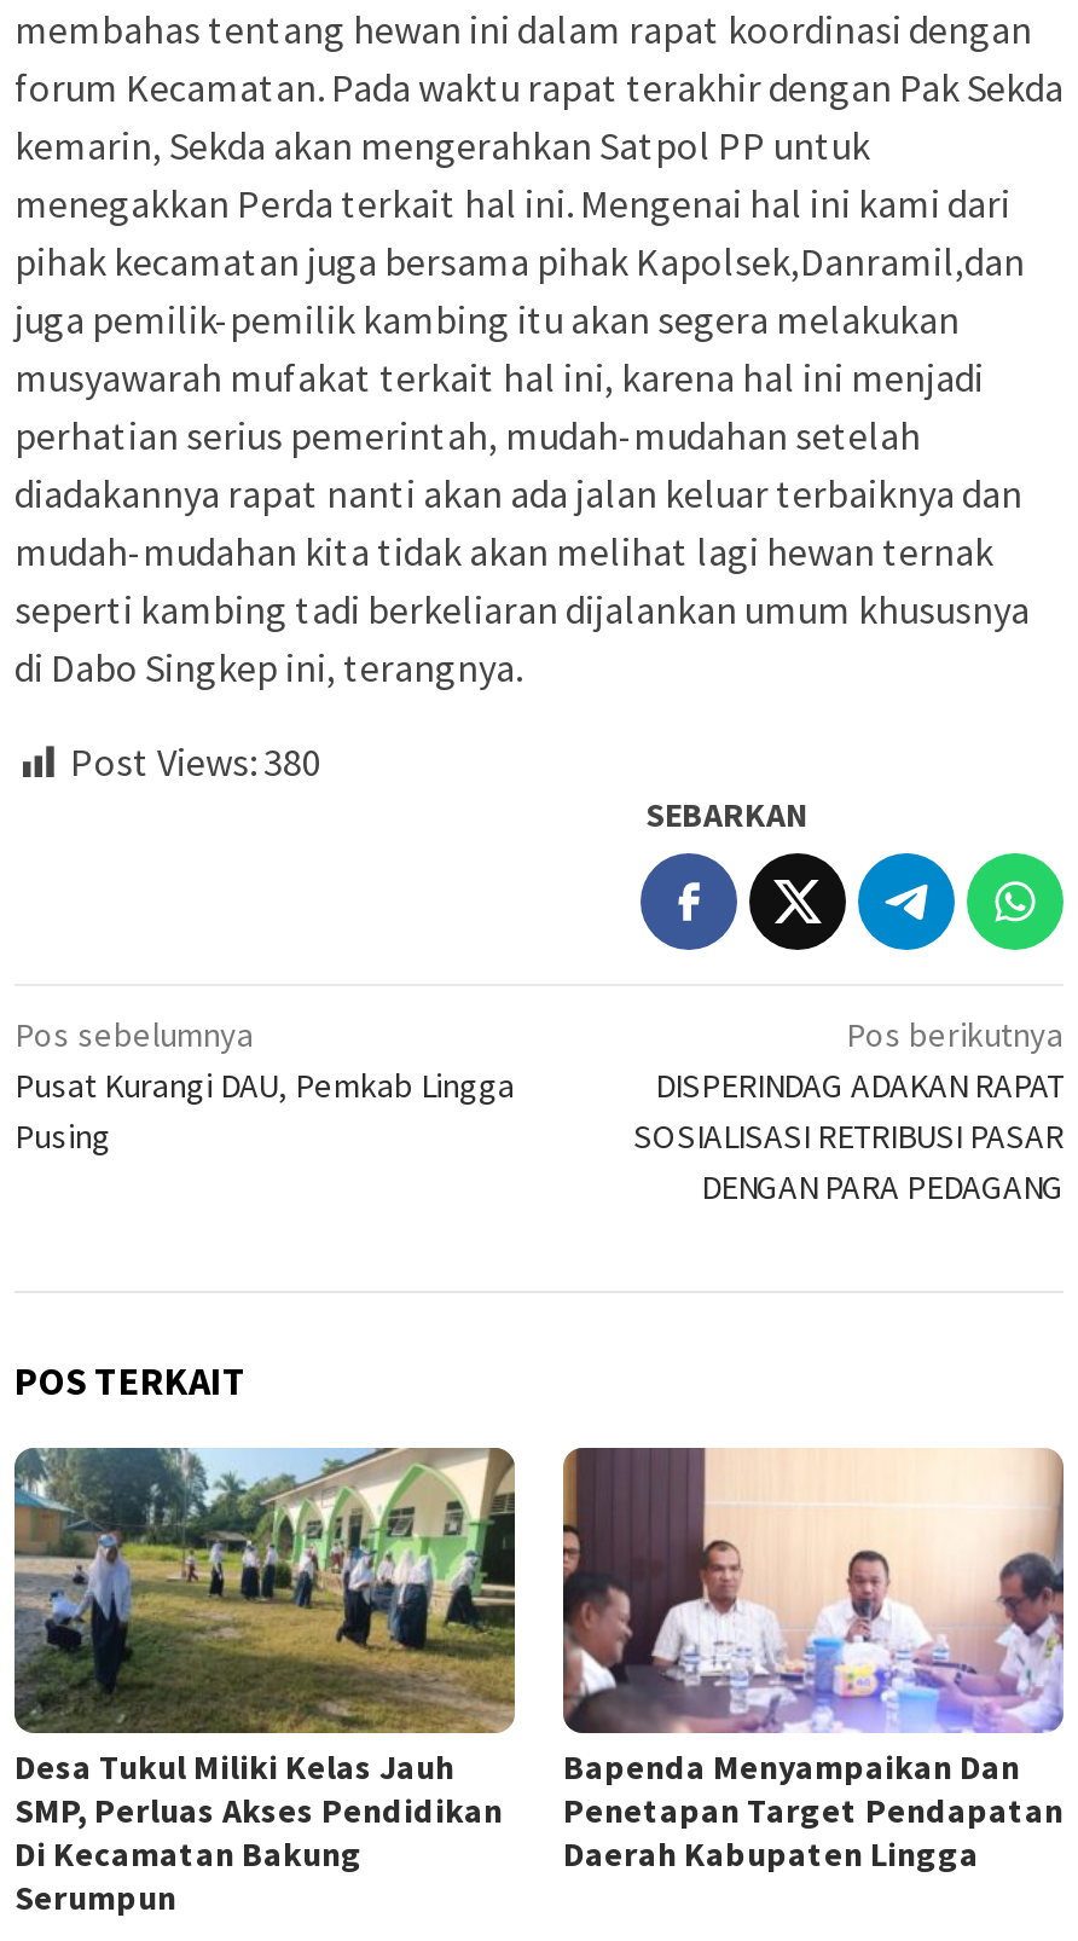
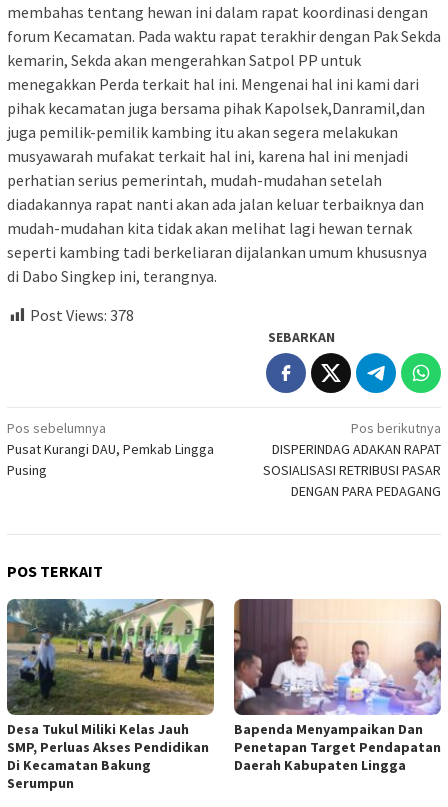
[70,738,321,787] Post Views: 380 -> [30,305,134,325] Post Views: 378

